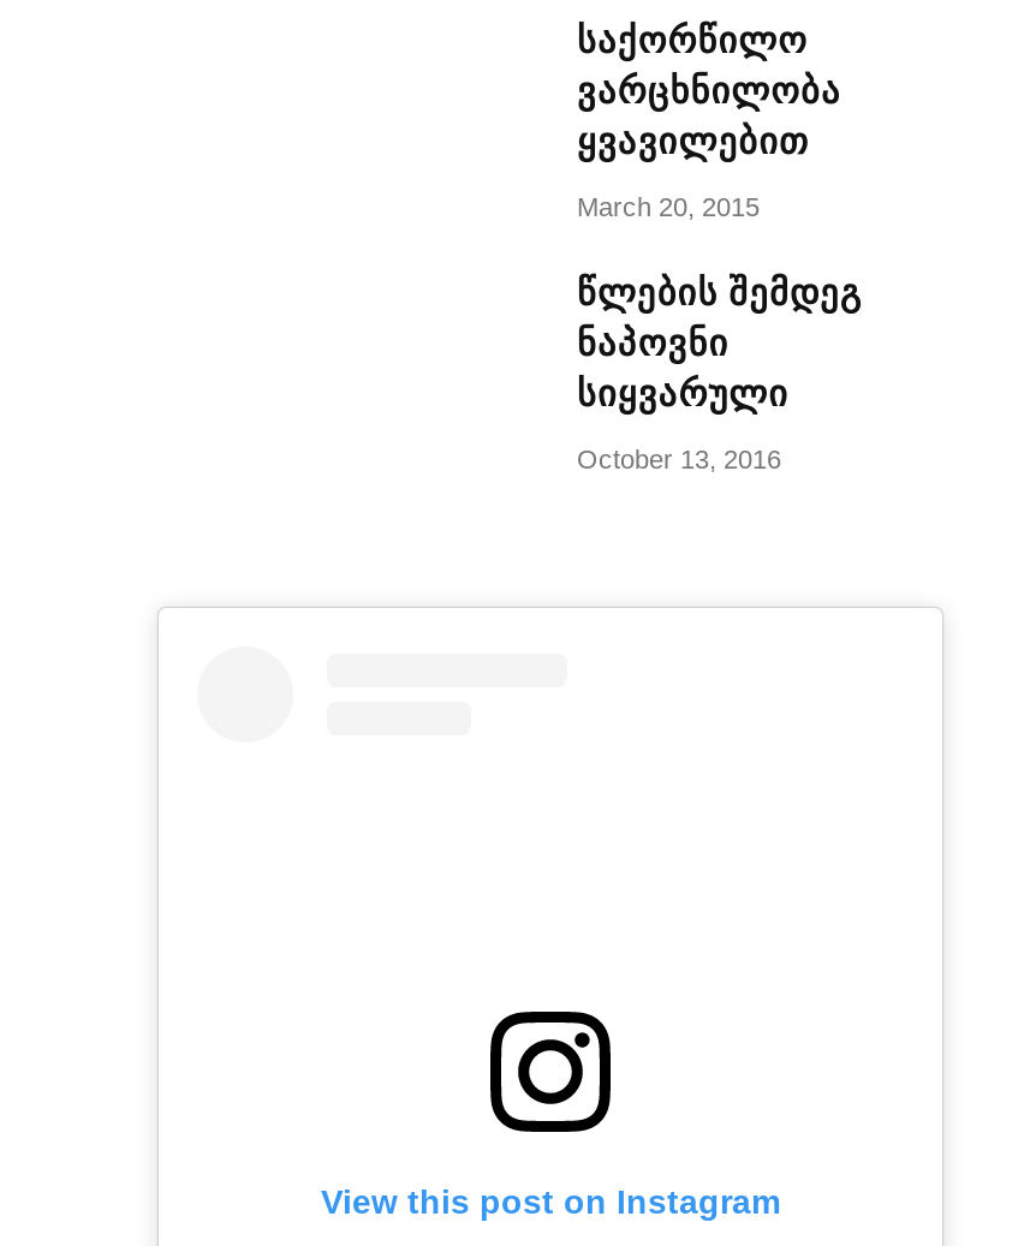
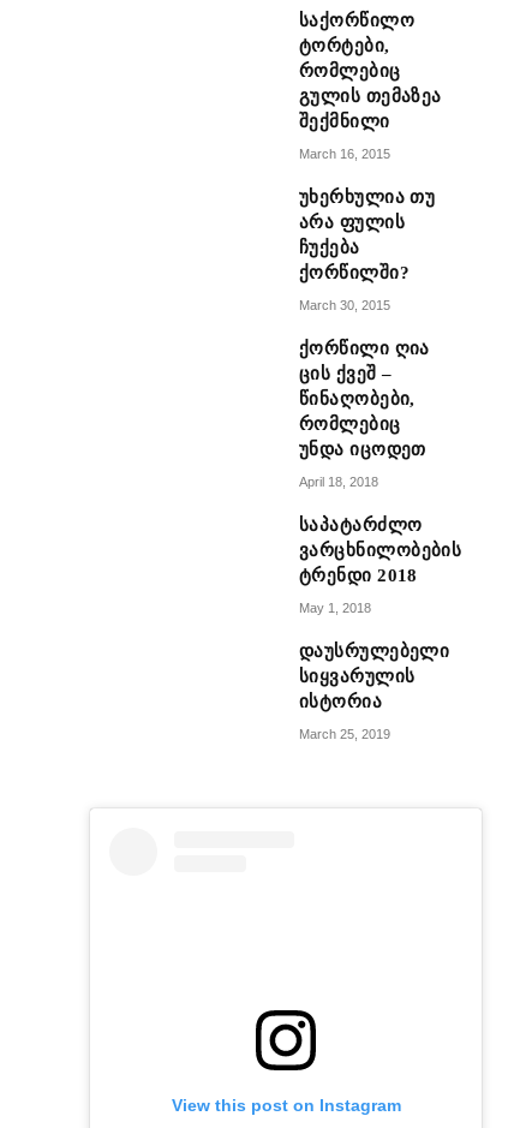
[577,72,863,473] ᲕᲐᲠᲪᲮᲜᲘᲚᲝᲑᲐ | ᲧᲕᲐᲕᲘᲚᲔᲑᲘᲗ | March 20, 2015 | ᲬᲚᲔᲑᲘᲡ ᲨᲔᲛᲓᲔᲒ | ᲜᲐᲞᲝᲕᲜᲘ | ᲡᲘᲧᲕᲐᲠᲣᲚᲘ | October 13, 2016 -> [299,36,462,741] ᲢᲝᲠᲢᲔᲑᲘ, | ᲠᲝᲛᲚᲔᲑᲘᲪ | ᲒᲣᲚᲘᲡ ᲗᲔᲛᲐᲖᲔᲐ | ᲨᲔᲥᲛᲜᲘᲚᲘ | March 16, 2015 | ᲣᲮᲔᲠᲮᲣᲚᲘᲐ ᲗᲣ | ᲐᲠᲐ ᲤᲣᲚᲘᲡ | ᲩᲣᲥᲔᲑᲐ | ᲥᲝᲠᲬᲘᲚᲨᲘ? | March 30, 2015 | ᲥᲝᲠᲬᲘᲚᲘ ᲦᲘᲐ | ᲪᲘᲡ ᲥᲕᲔᲨ – | ᲬᲘᲜᲐᲦᲝᲑᲔᲑᲘ, | ᲠᲝᲛᲚᲔᲑᲘᲪ | ᲣᲜᲓᲐ ᲘᲪᲝᲓᲔᲗ | April 18, 2018 | ᲡᲐᲞᲐᲢᲐᲠᲫᲚᲝ | ᲕᲐᲠᲪᲮᲜᲘᲚᲝᲑᲔᲑᲘᲡ | ᲢᲠᲔᲜᲓᲘ 2018 | May 1, 2018 | ᲓᲐᲣᲡᲠᲣᲚᲔᲑᲔᲚᲘ | ᲡᲘᲧᲕᲐᲠᲣᲚᲘᲡ | ᲘᲡᲢᲝᲠᲘᲐ | March 25, 2019

